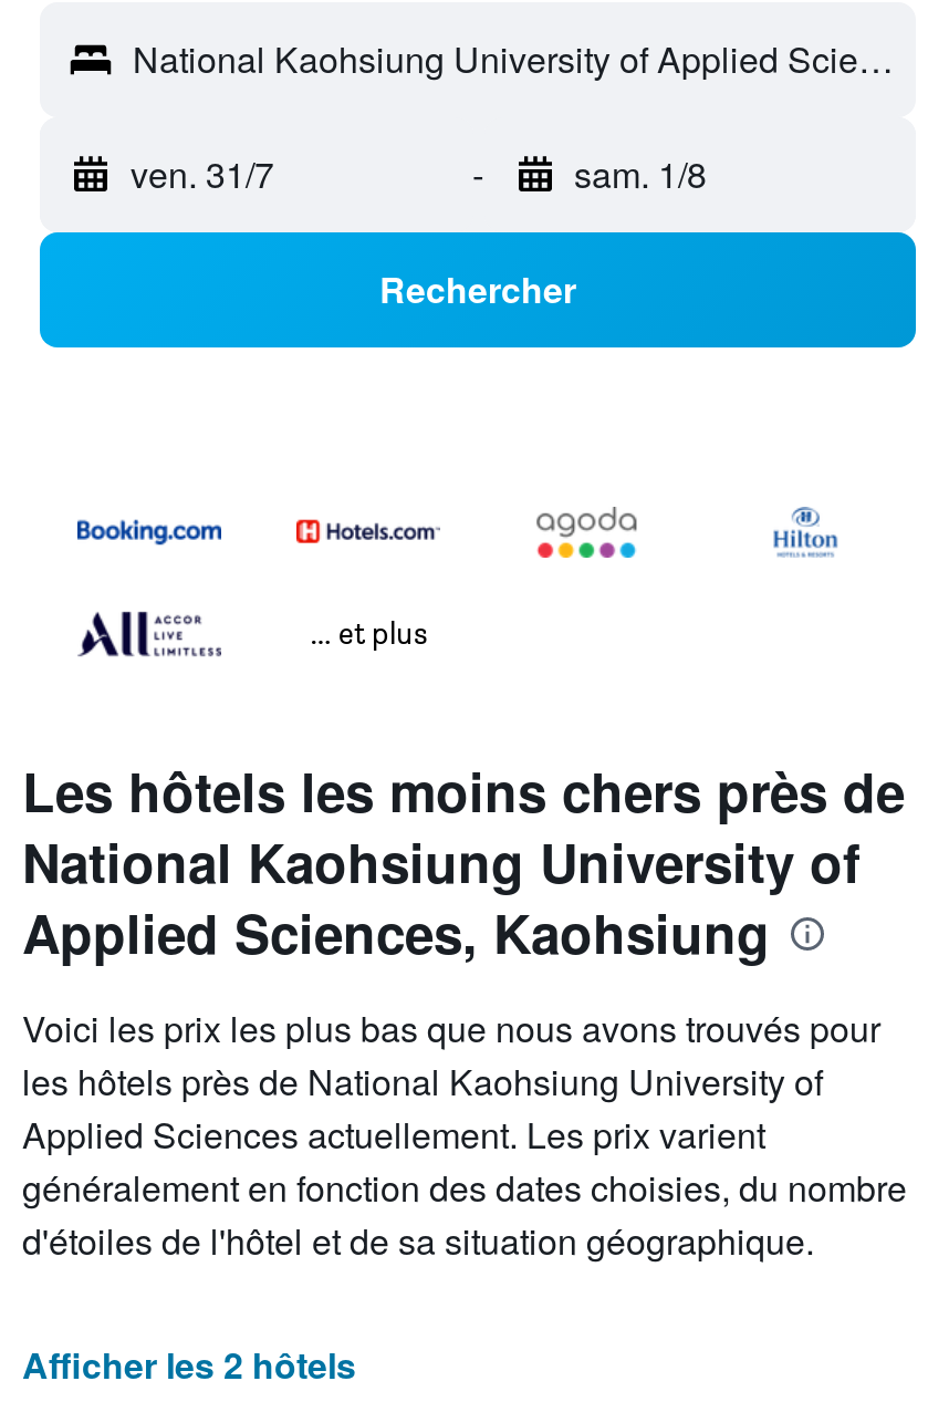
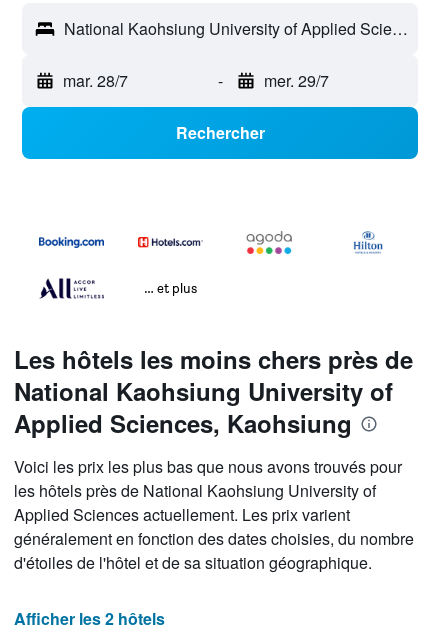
[131,149,274,200] ven. 31/7 -> [63,69,128,92] mar. 28/7
[574,149,707,200] sam. 1/8 -> [263,69,328,92] mer. 29/7

